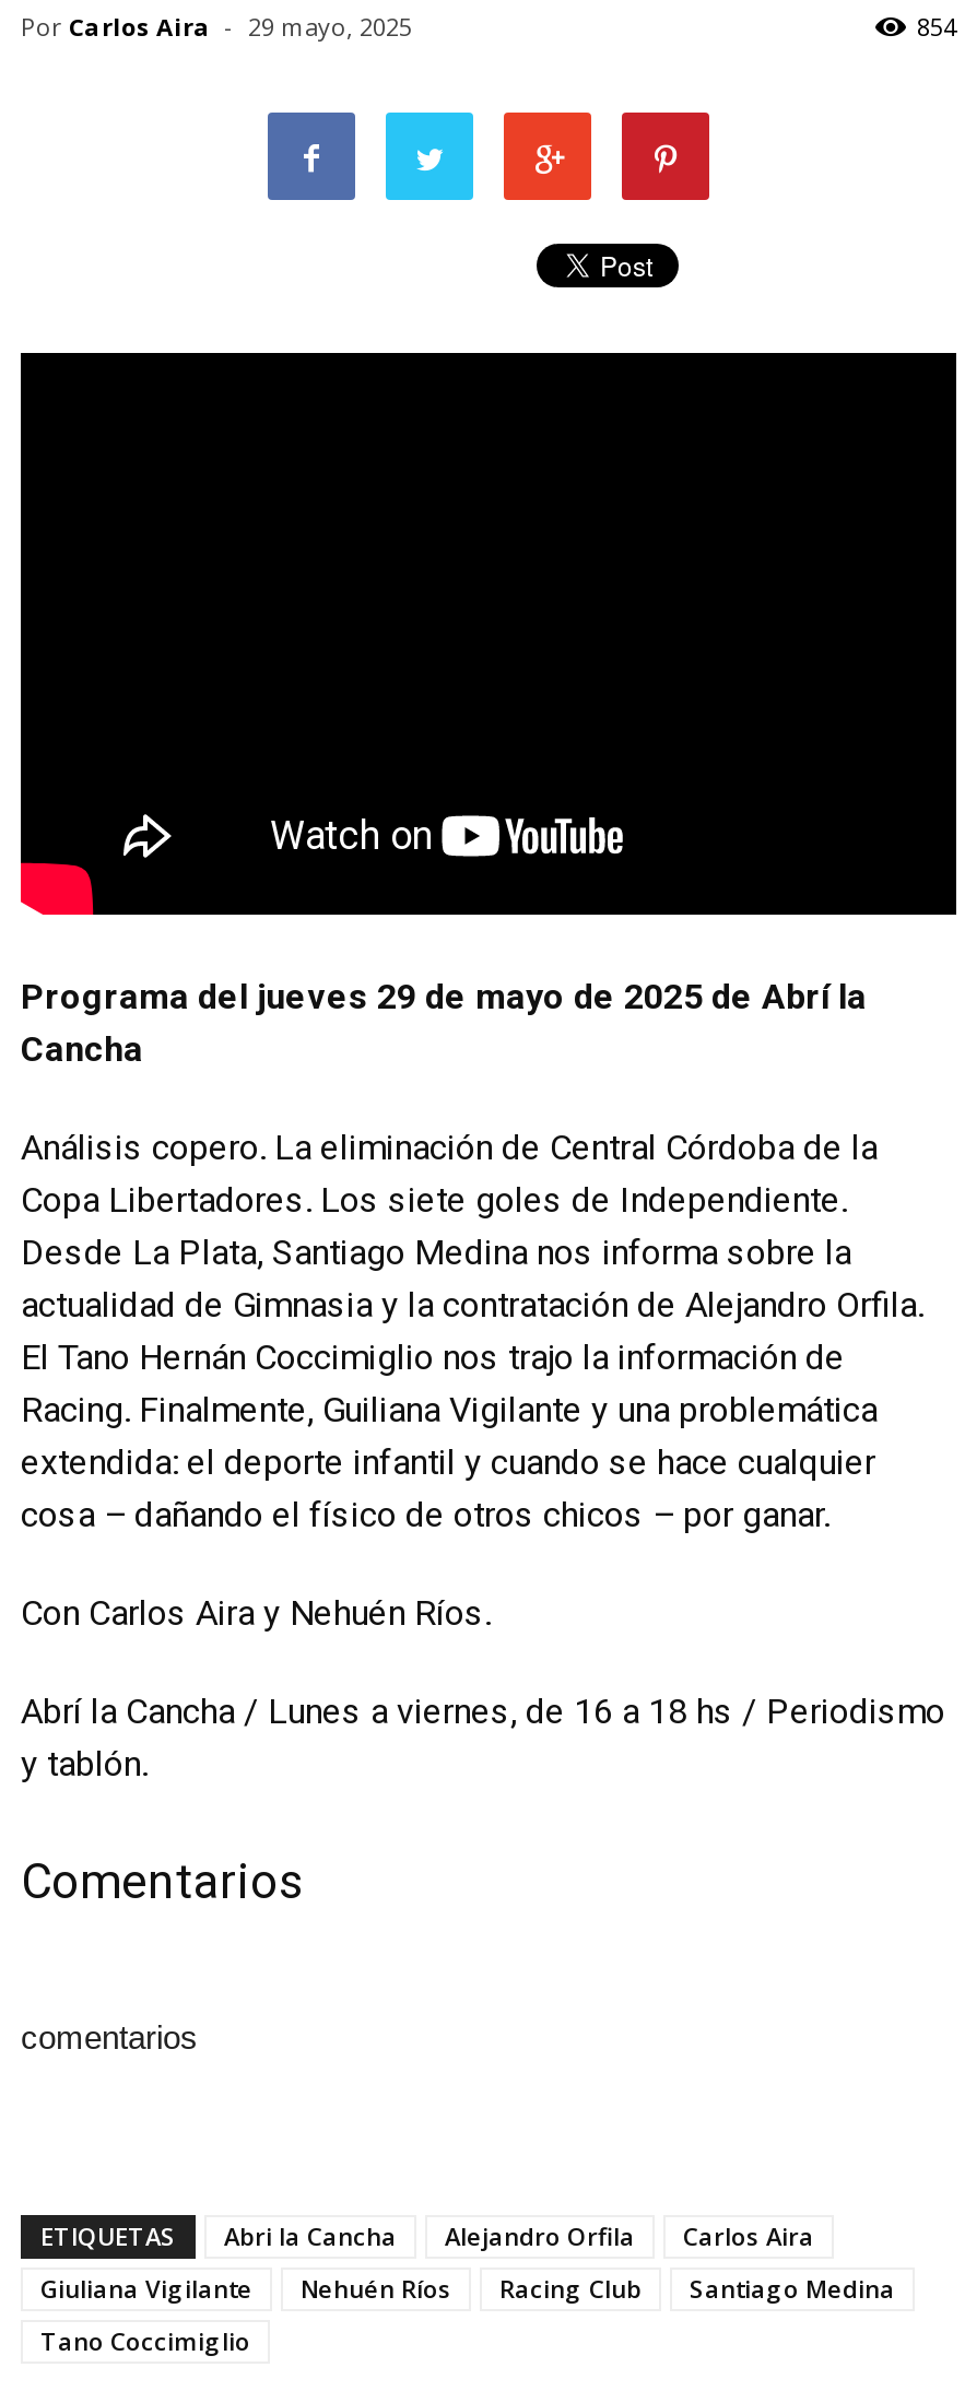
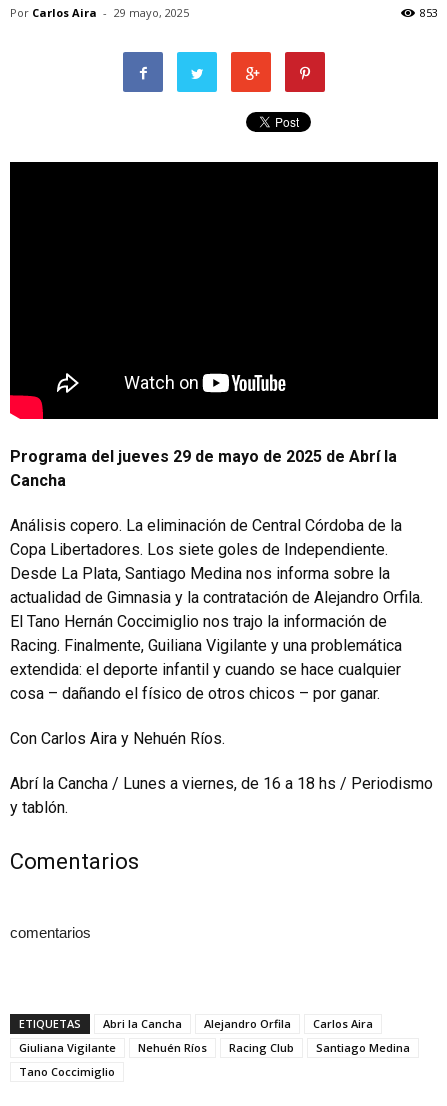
[917,10,956,43] 854 -> [420,5,438,20] 853

